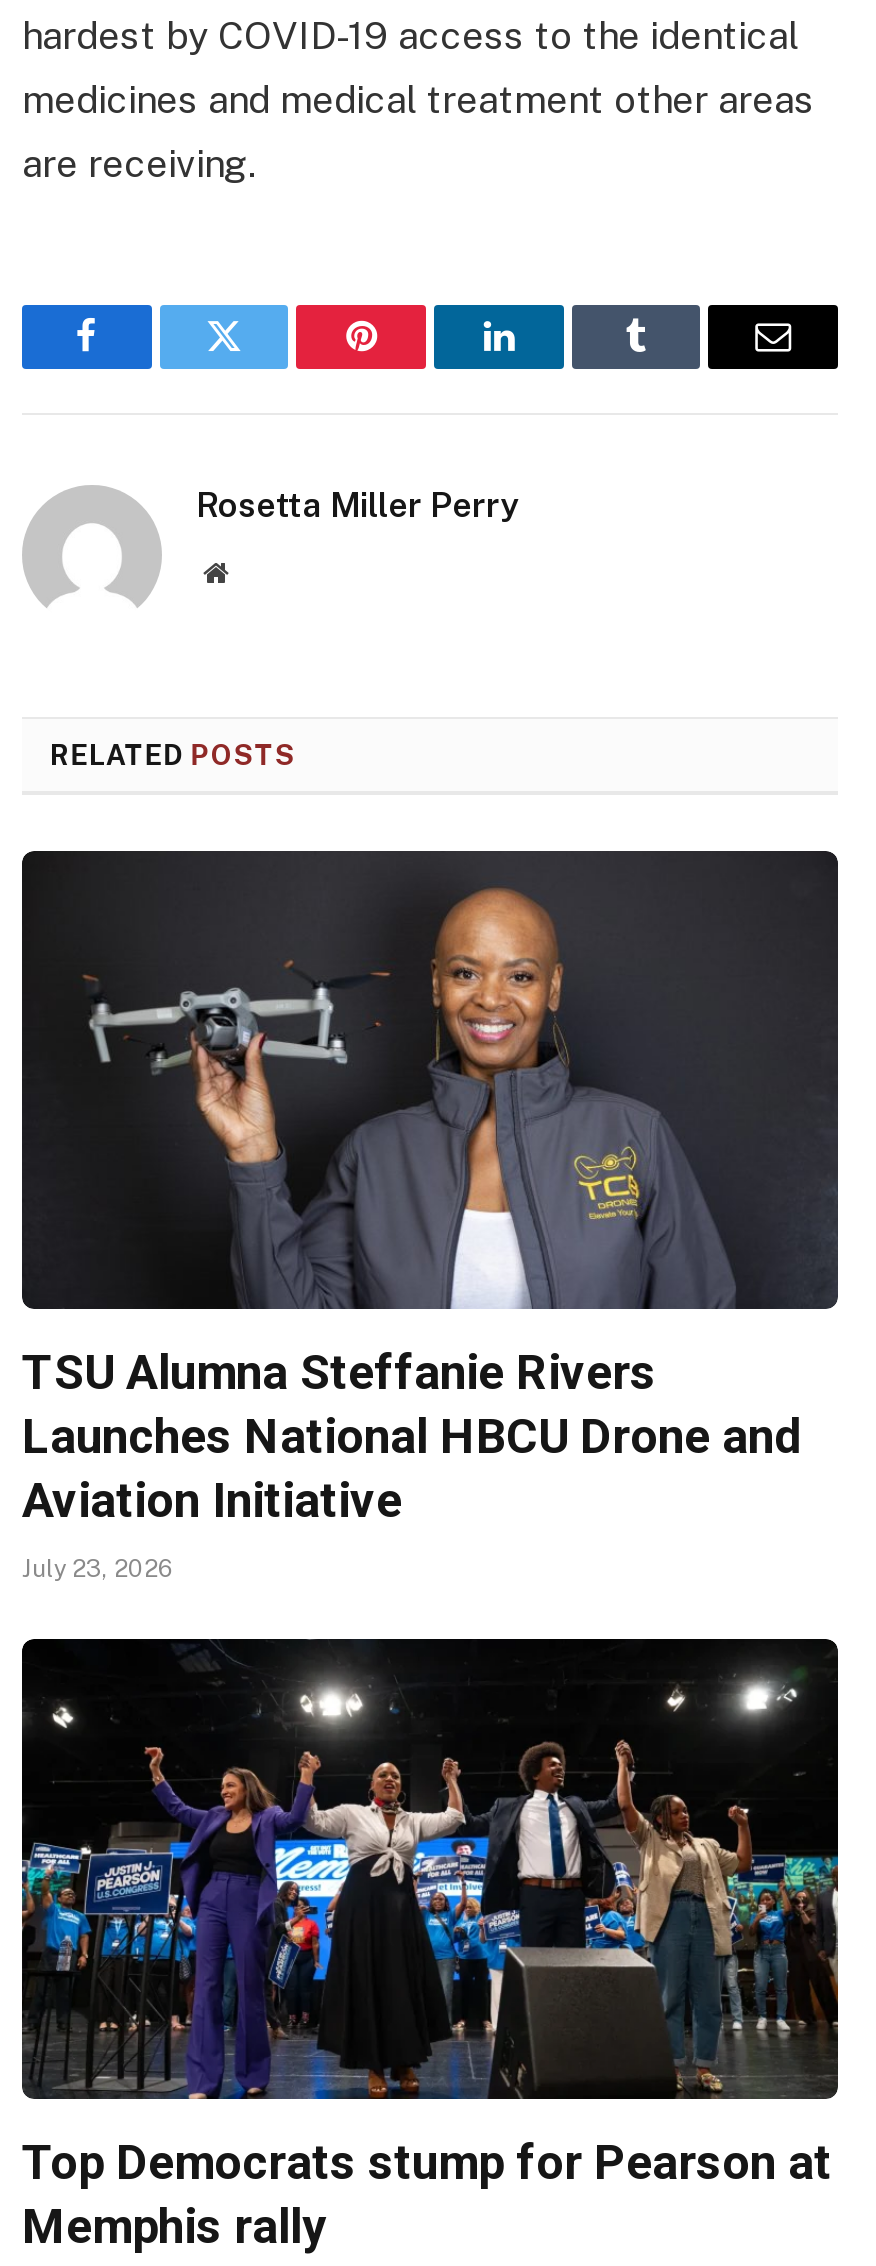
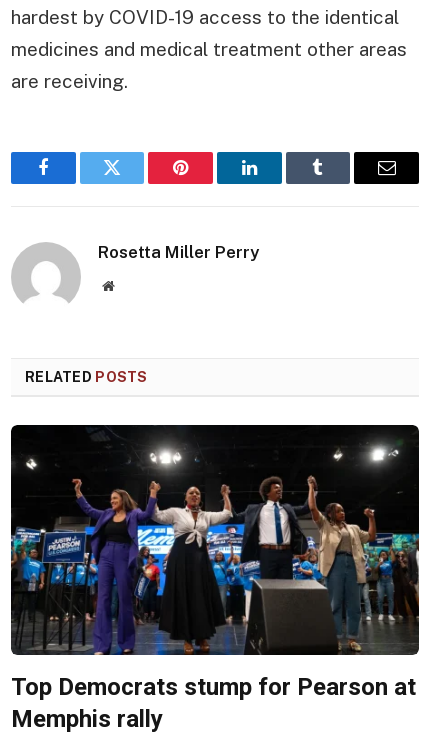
[22,848,838,1583] [image] | TSU Alumna Steffanie Rivers | Launches National HBCU Drone and | Aviation Initiative | July 23, 2026 -> none

